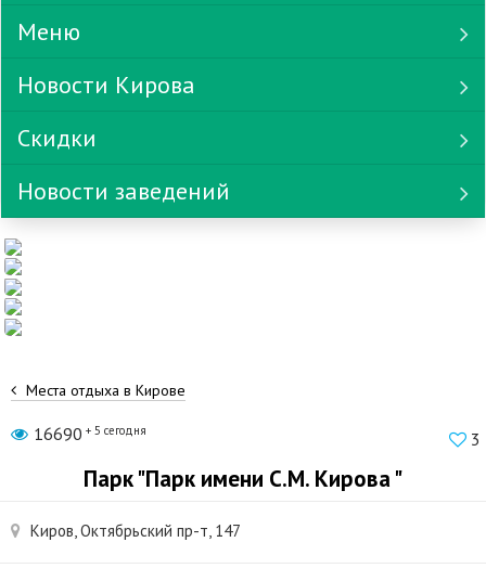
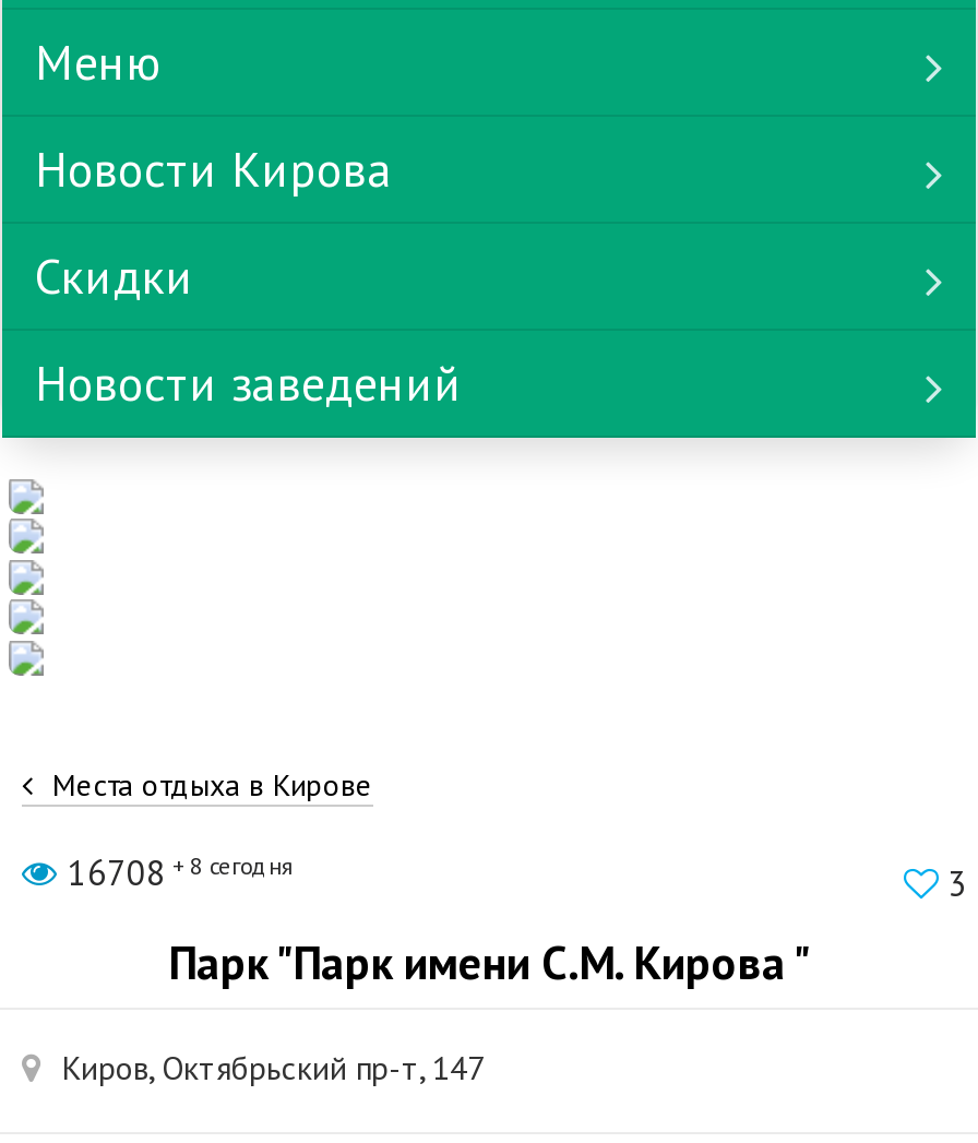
[34,422,146,444] 16690 + 5 сегодня -> [68,849,295,893] 16708 + 8 сегодня

